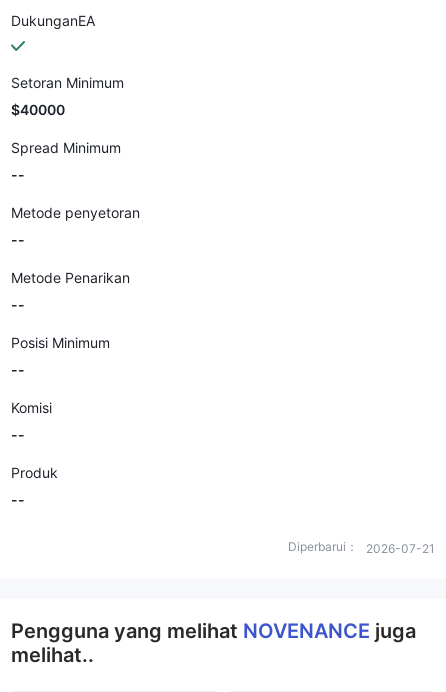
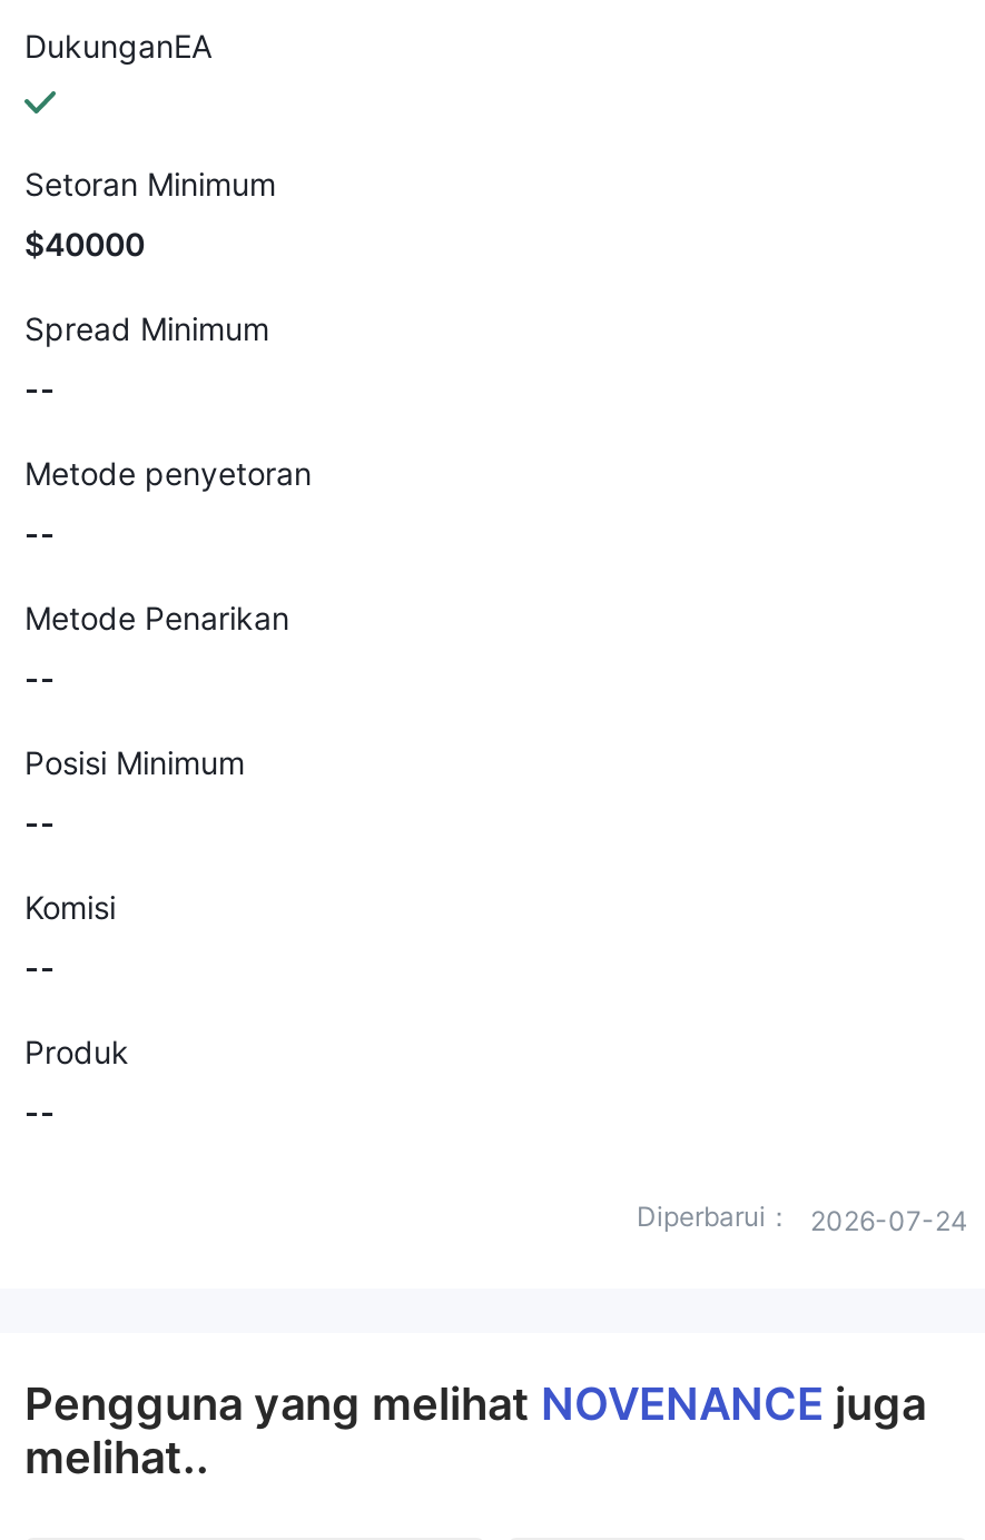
[288,539,435,556] Diperbarui： 2026-07-21 -> [637,1200,968,1237] Diperbarui： 2026-07-24

